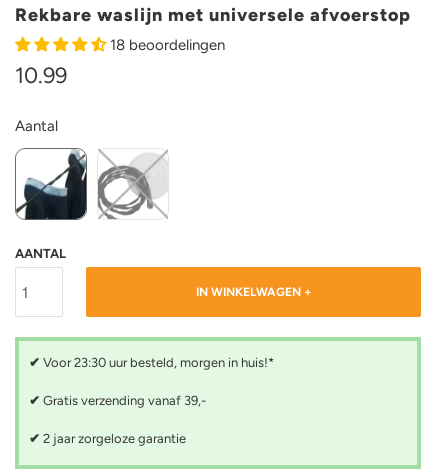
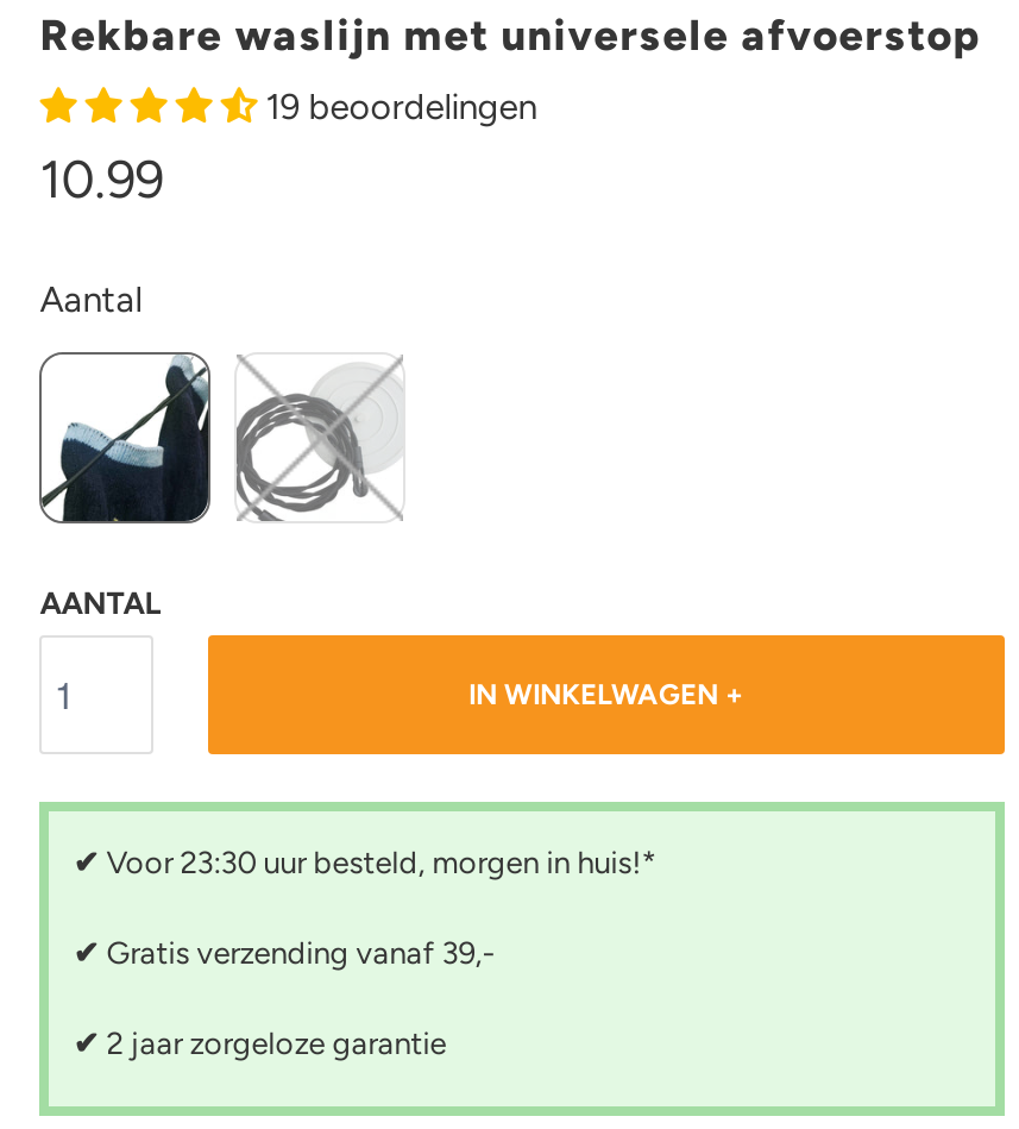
[110,36,225,54] 18 beoordelingen -> [266,85,537,128] 19 beoordelingen

